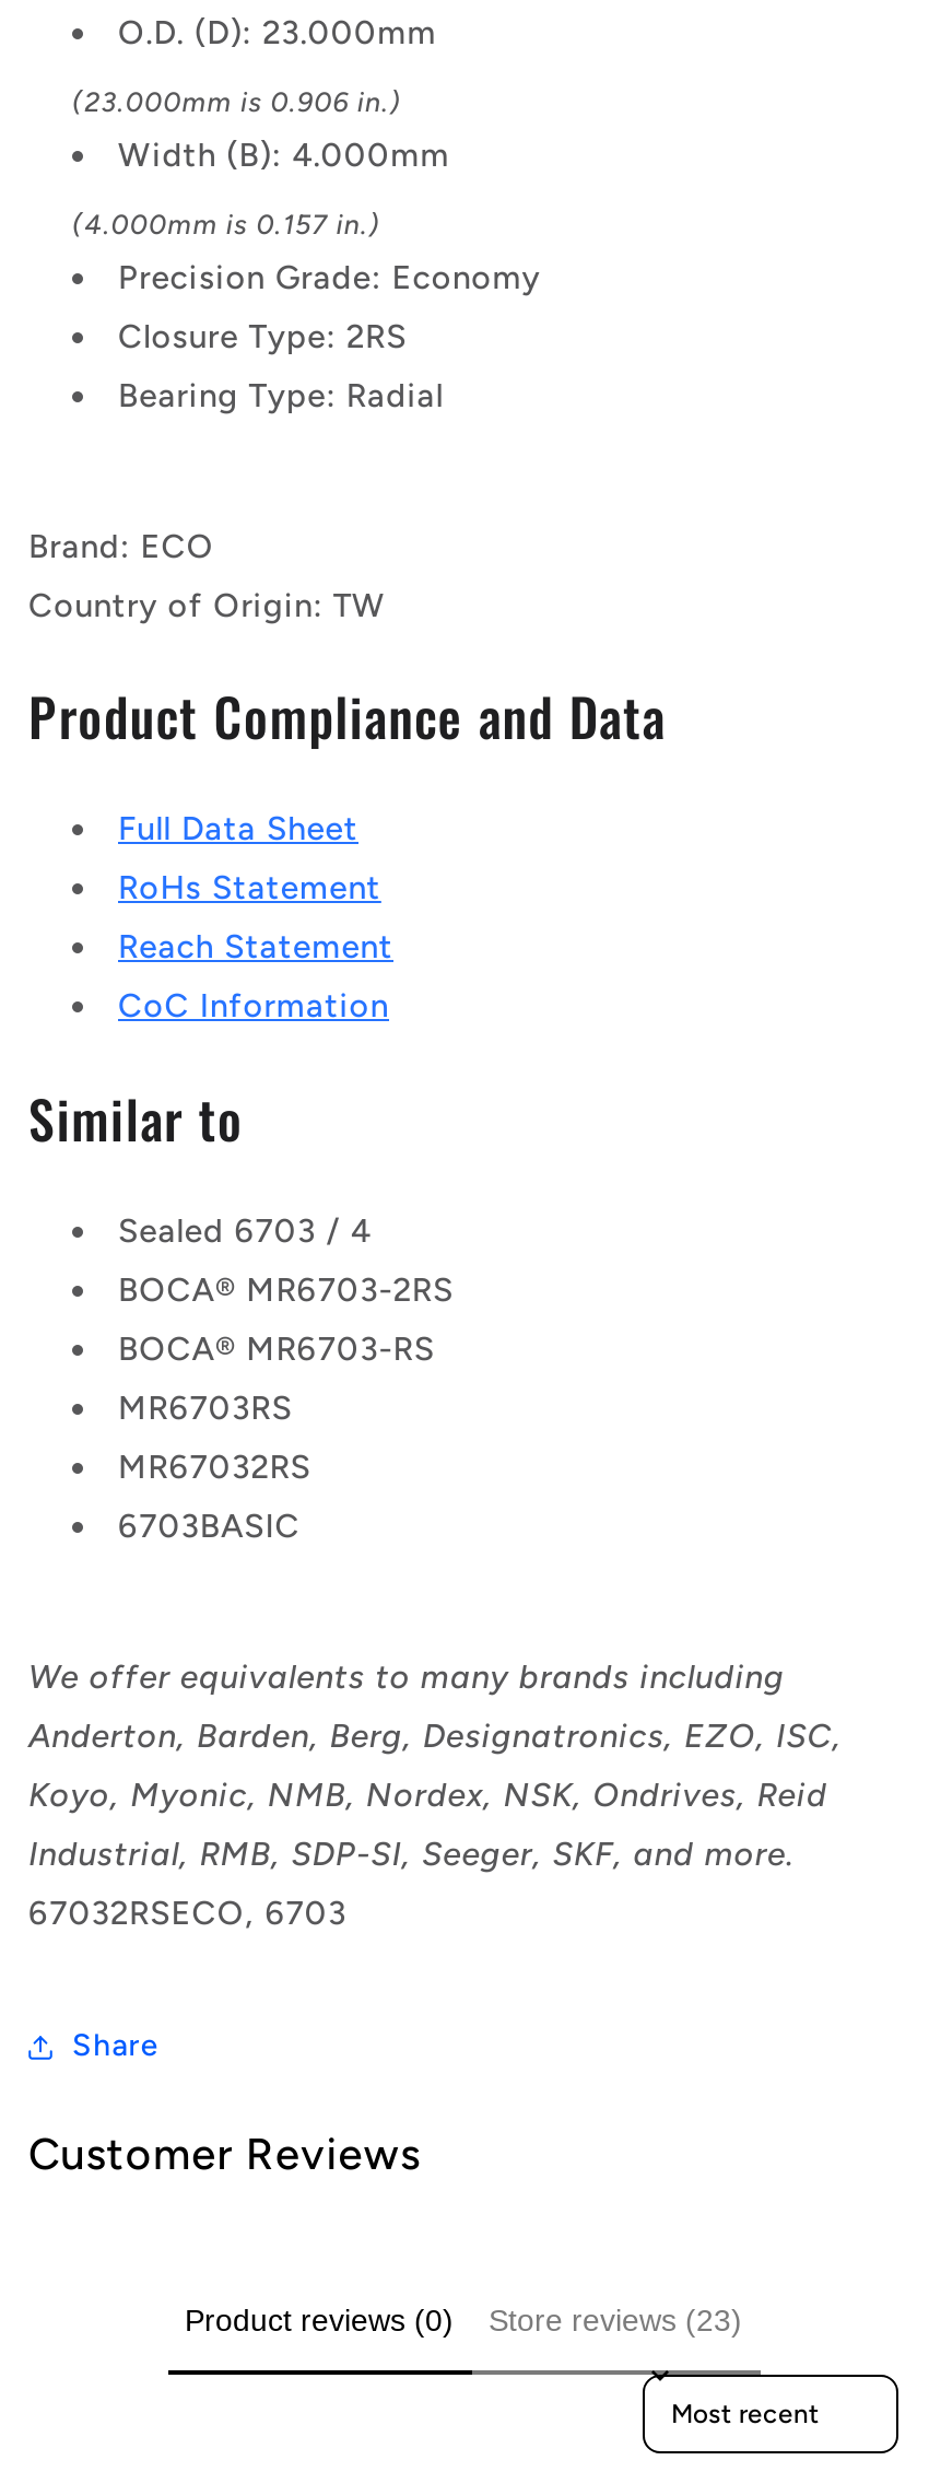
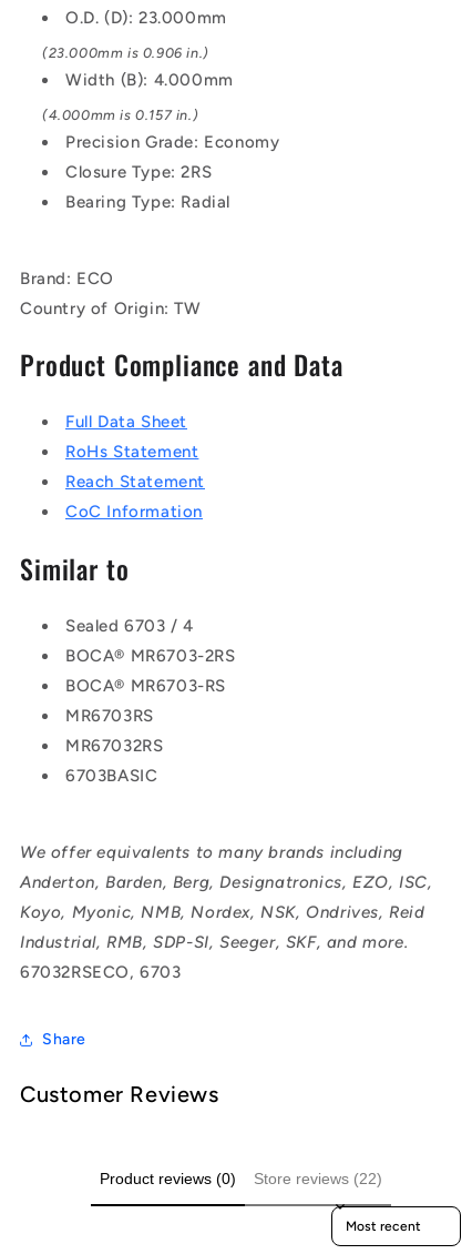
[489,2302,742,2337] Store reviews (23) -> [253,1169,382,1187] Store reviews (22)

